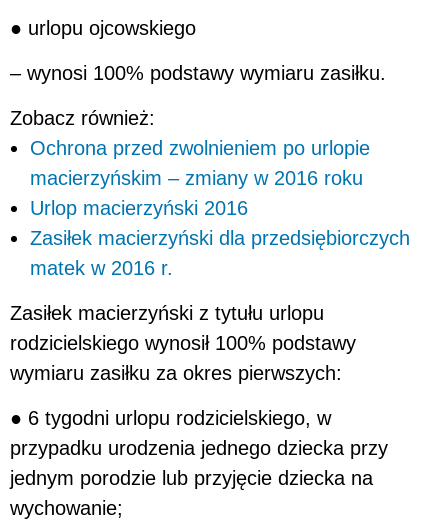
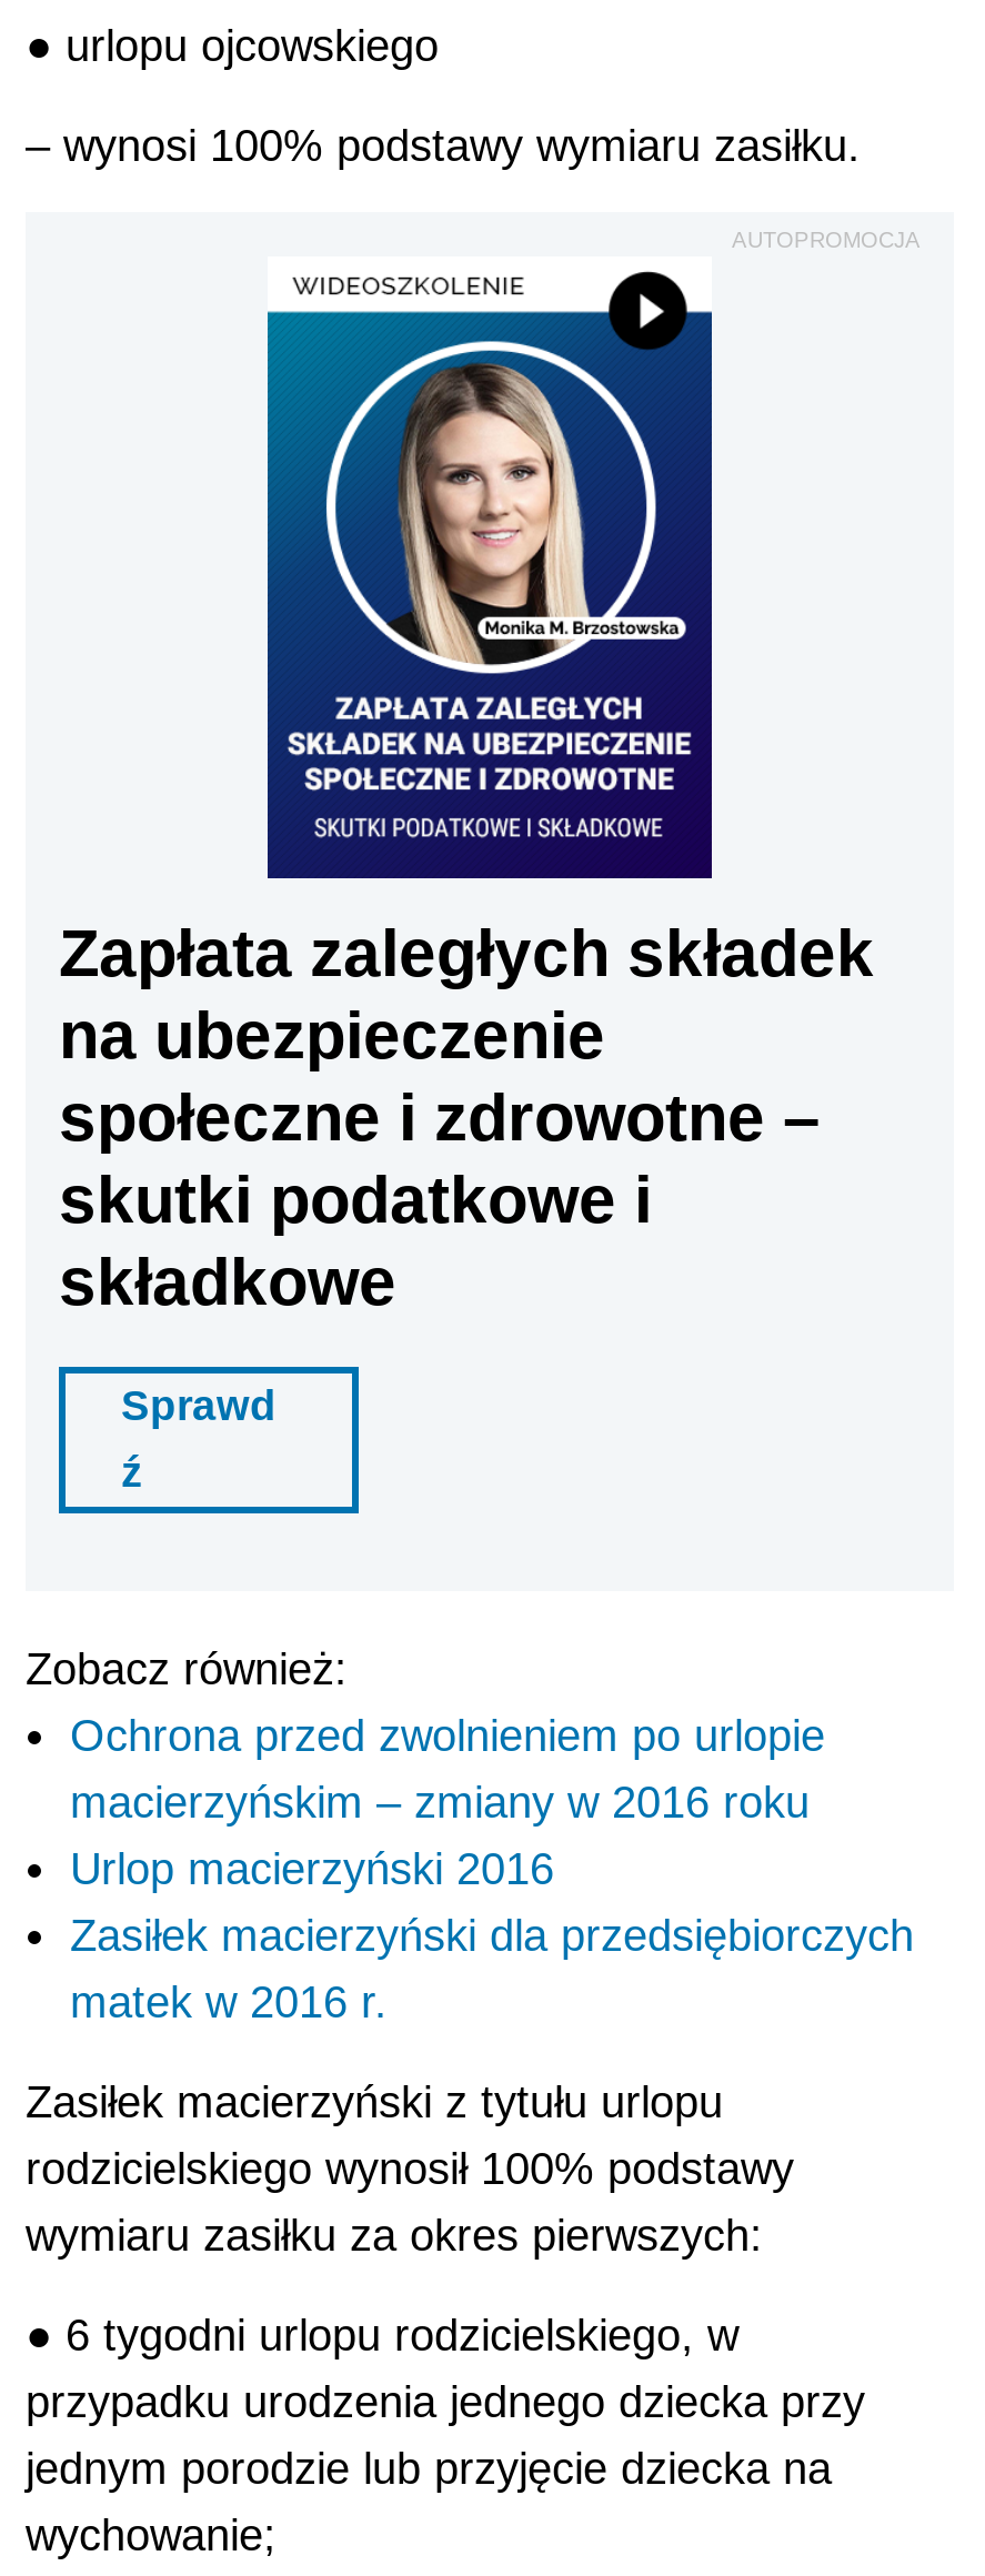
none -> [59,270,874,1497] [image] | Zapłata zaległych składek | na ubezpieczenie | społeczne i zdrowotne – | skutki podatkowe i | składkowe | Sprawd | ź
none -> [732,229,921,253] AUTOPROMOCJA

